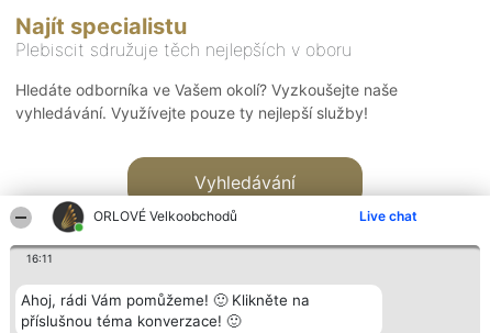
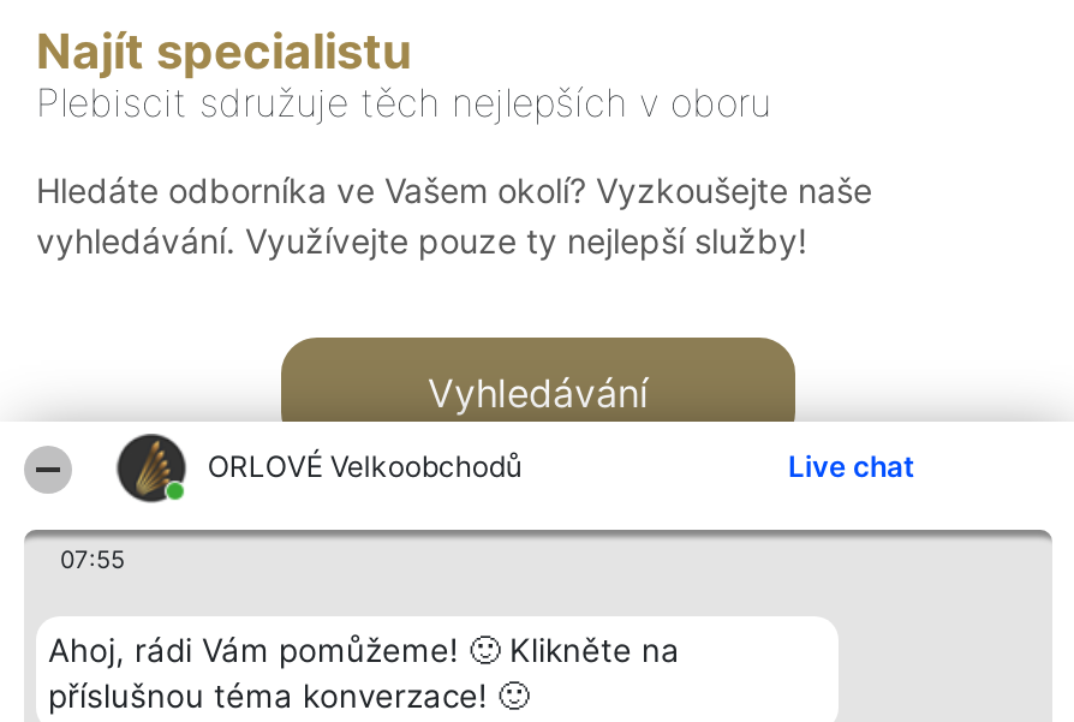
[26,252,53,265] 16:11 -> [60,544,125,573] 07:55

